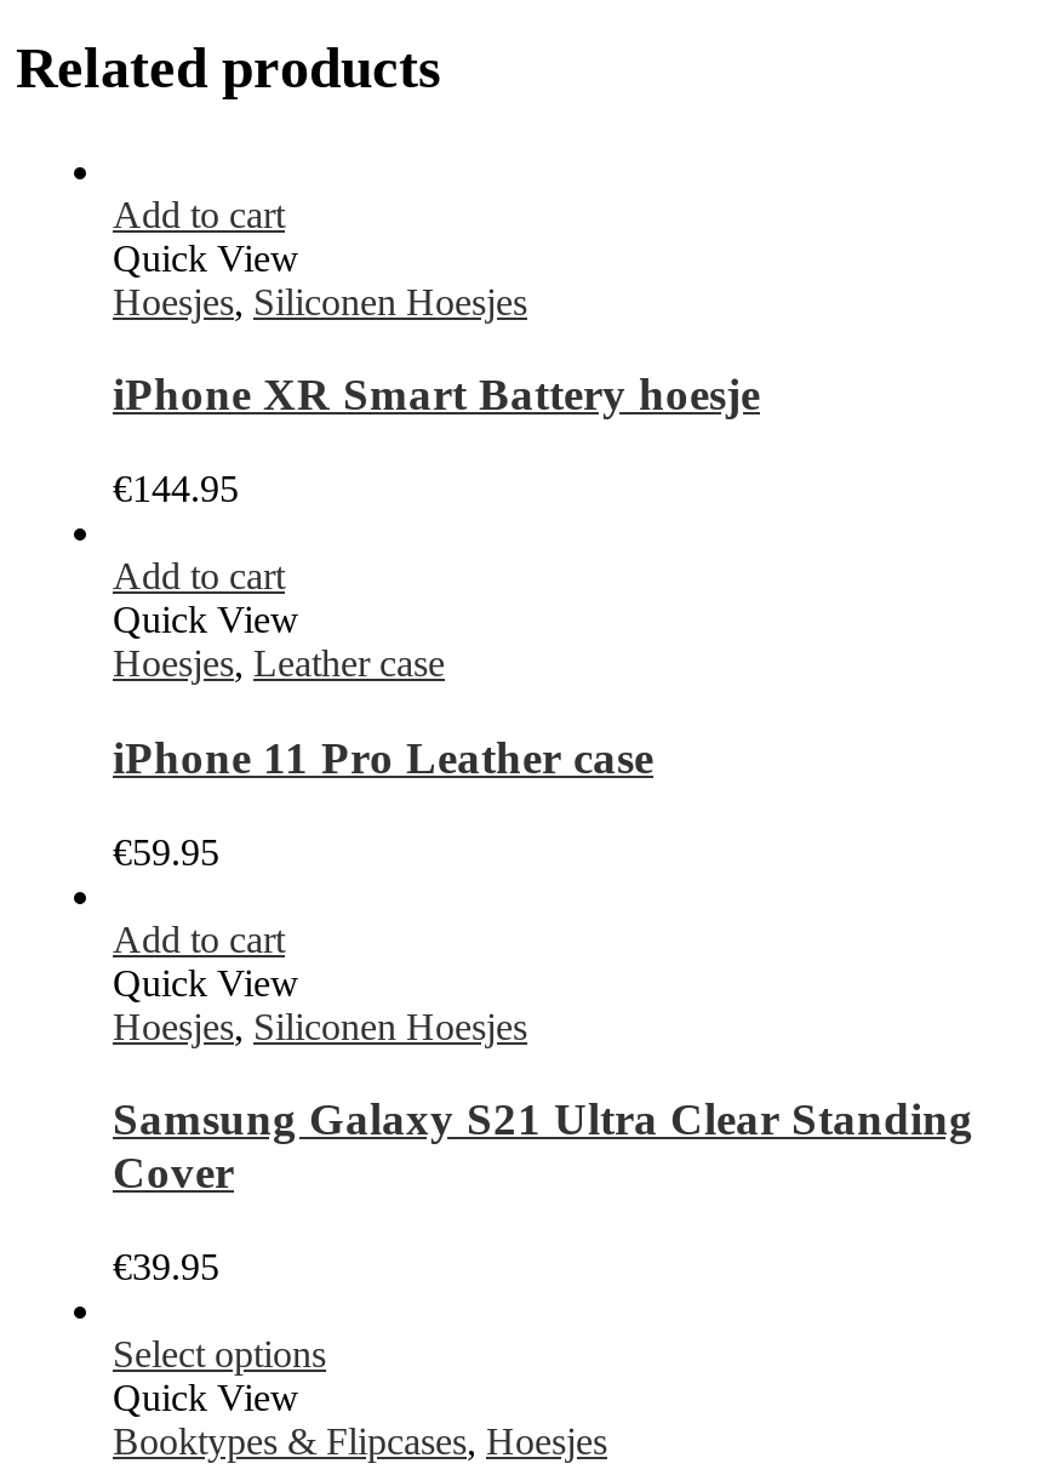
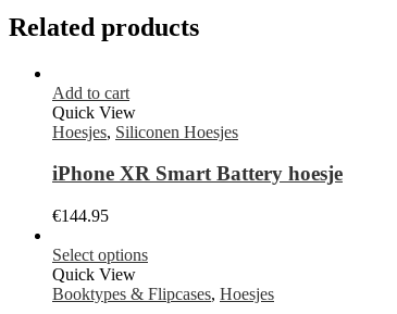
[113,555,973,1287] Add to cart | Quick View | Hoesjes, Leather case | iPhone 11 Pro Leather case | €59.95 | Add to cart | Quick View | Hoesjes, Siliconen Hoesjes | Samsung Galaxy S21 Ultra Clear Standing | Cover | €39.95 -> none

